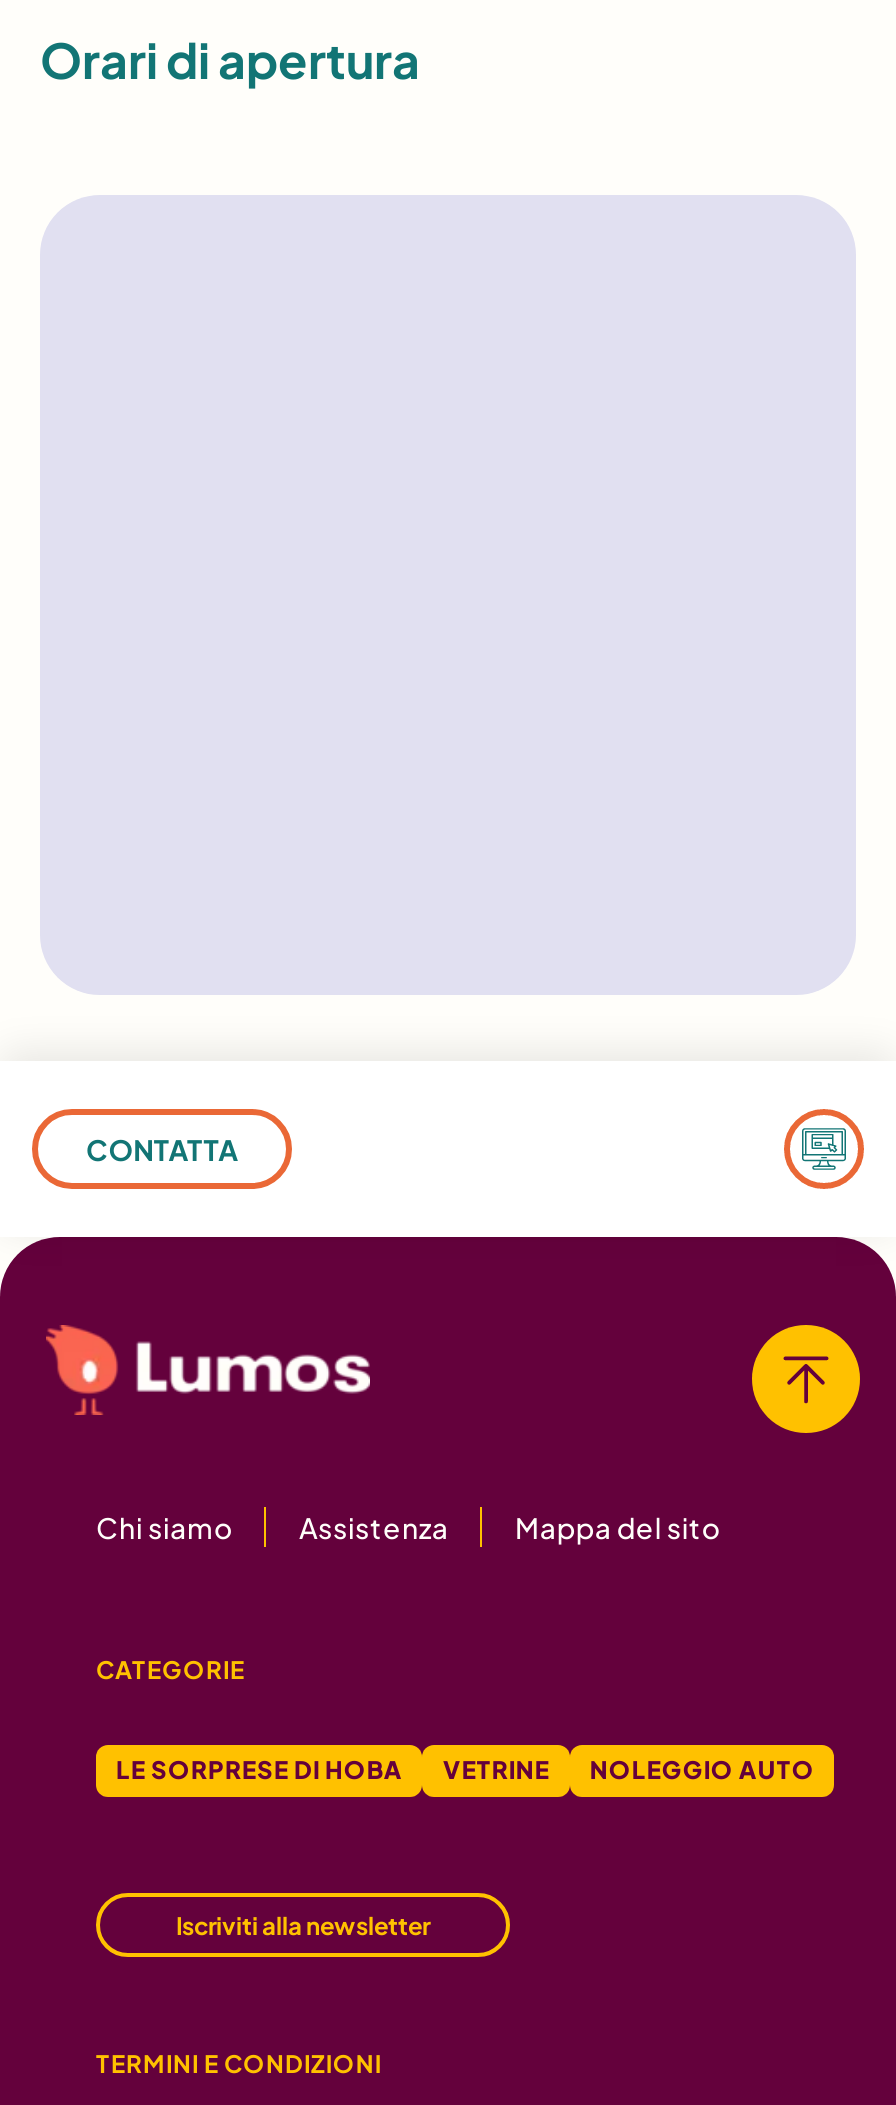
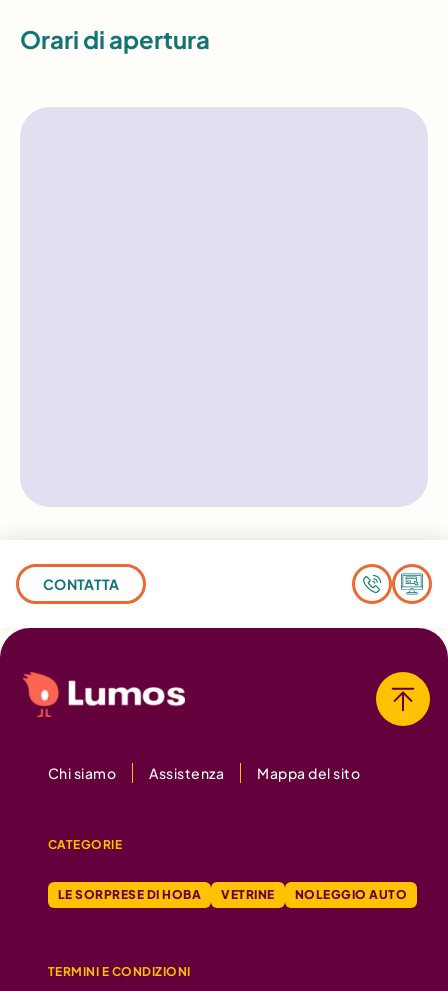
none -> [351,563,392,605] [image]
[176,1910,430,1940] Iscriviti alla newsletter -> none

